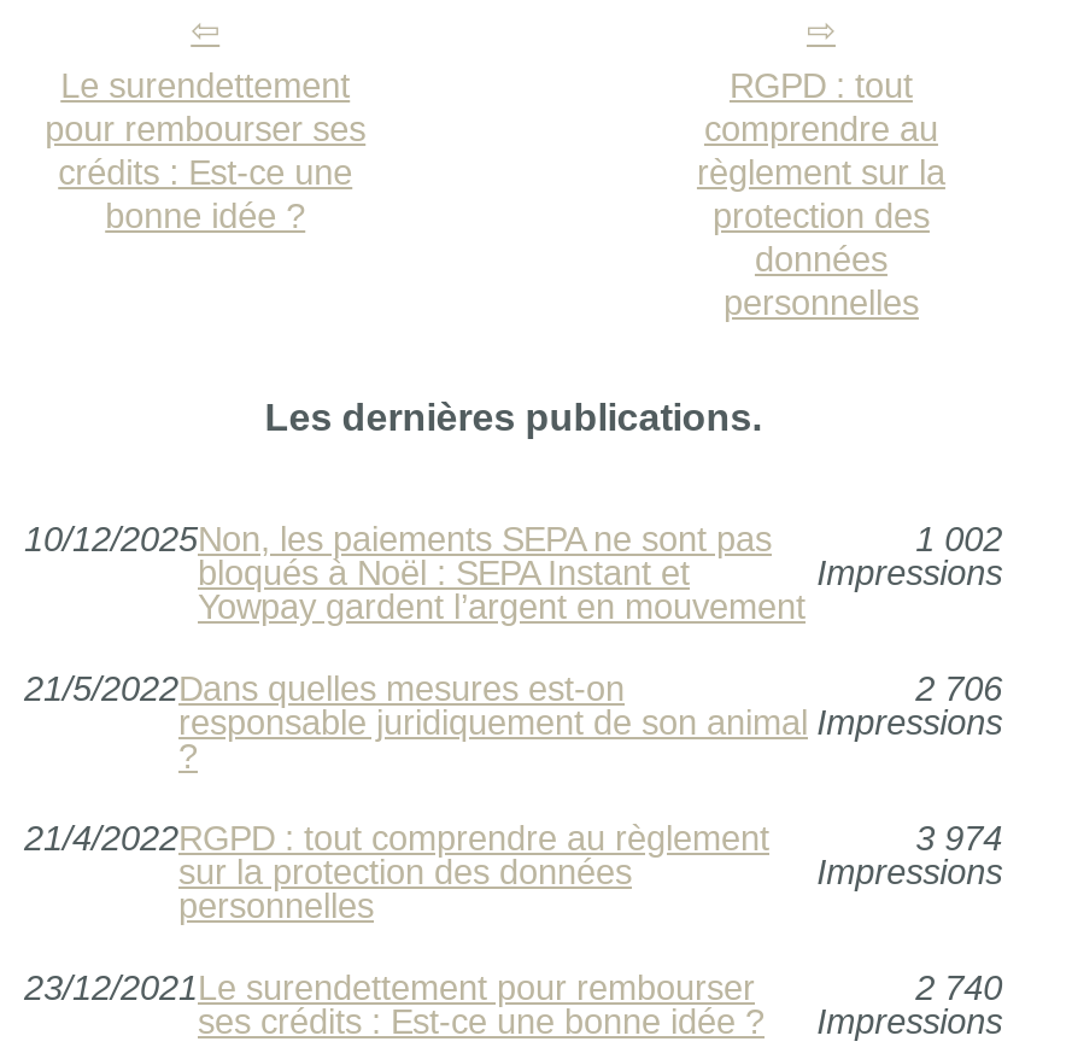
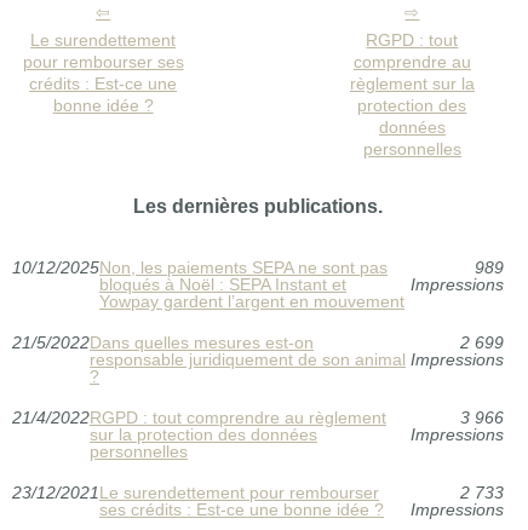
[915,519,1002,558] 1 002 -> [474,257,503,277] 989
[915,669,1002,708] 2 706 -> [460,333,503,352] 2 699
[915,818,1002,857] 3 974 -> [460,408,503,427] 3 966
[915,968,1002,1007] 2 740 -> [460,483,503,502] 2 733

